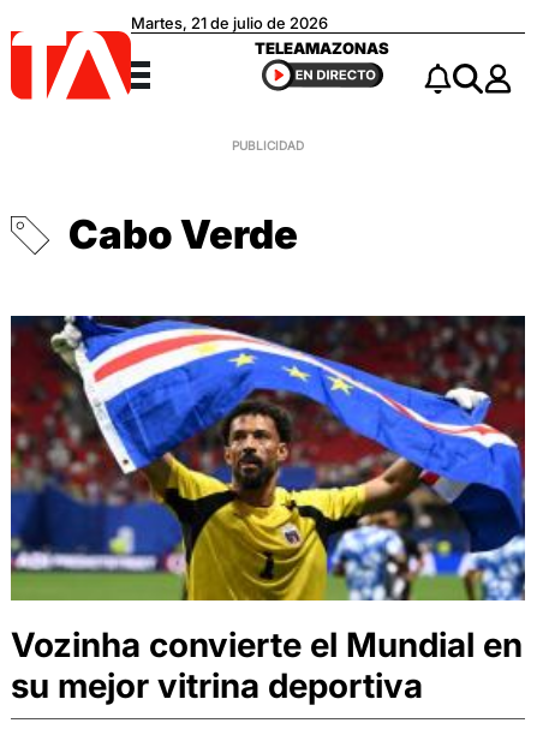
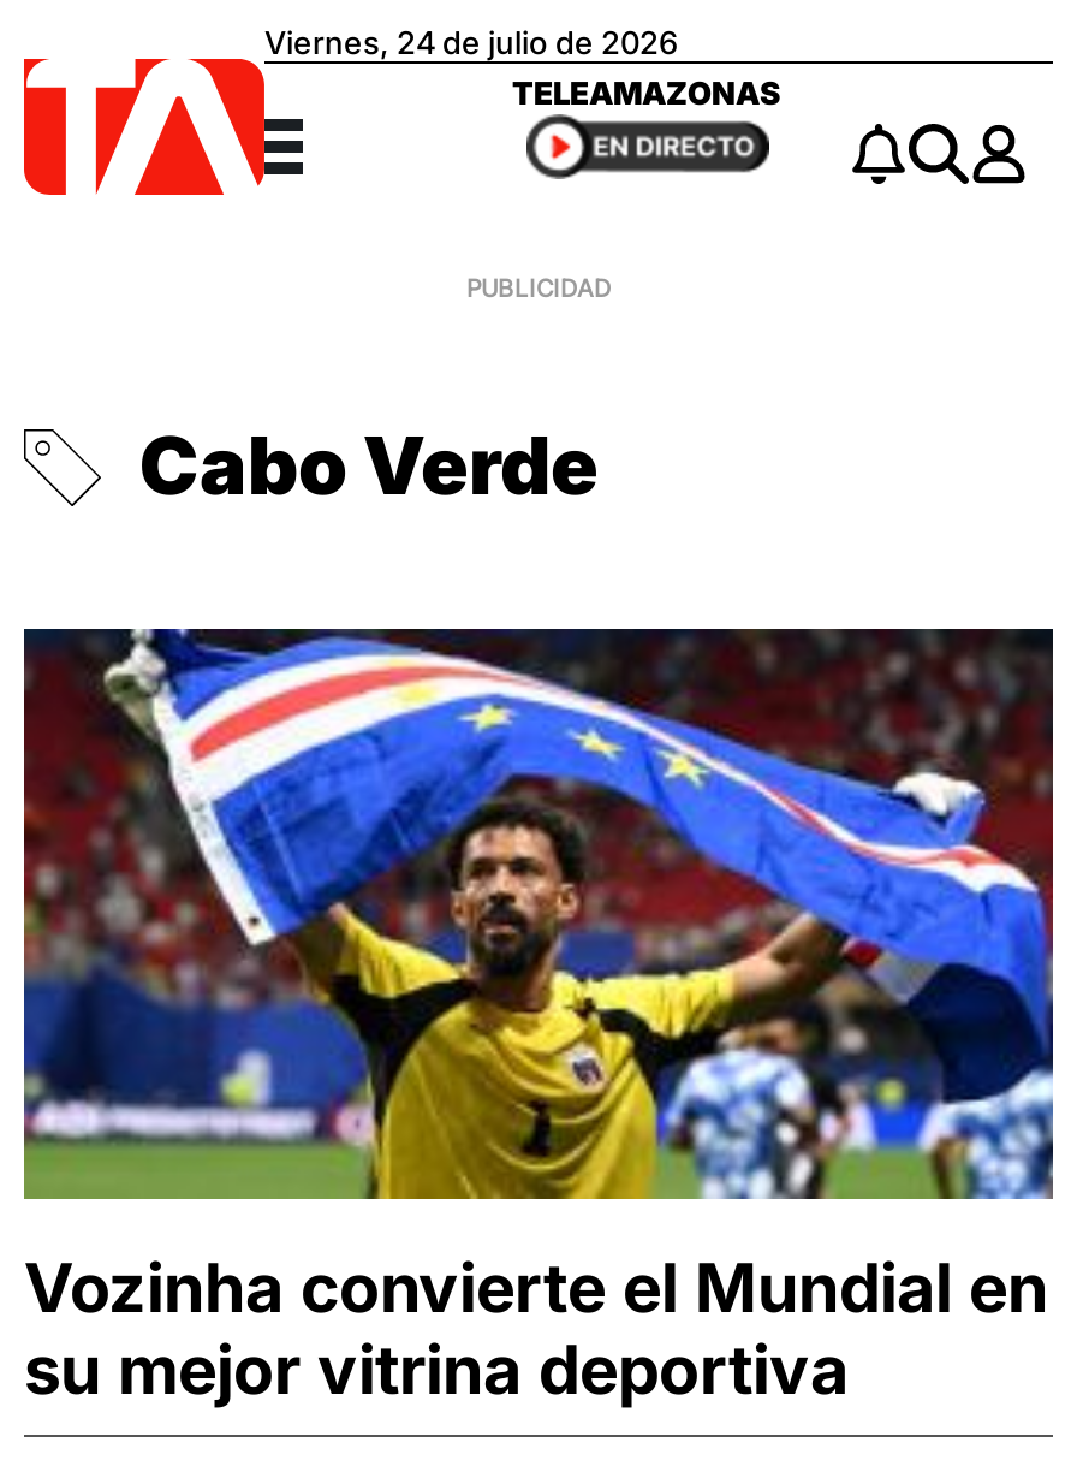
[131,14,328,33] Martes, 21 de julio de 2026 -> [264,24,678,62] Viernes, 24 de julio de 2026

